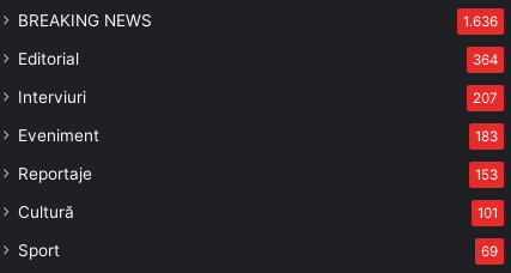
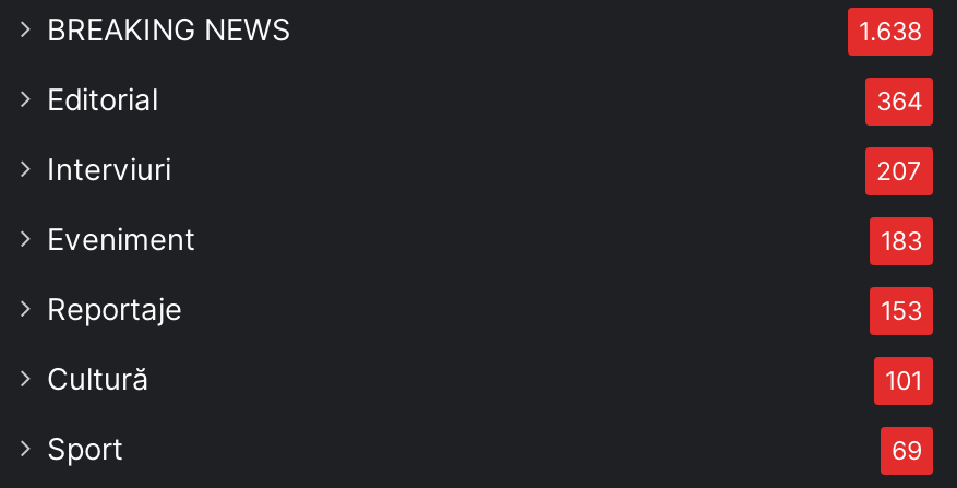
[463,13,498,30] 1.636 -> [859,17,922,48] 1.638

